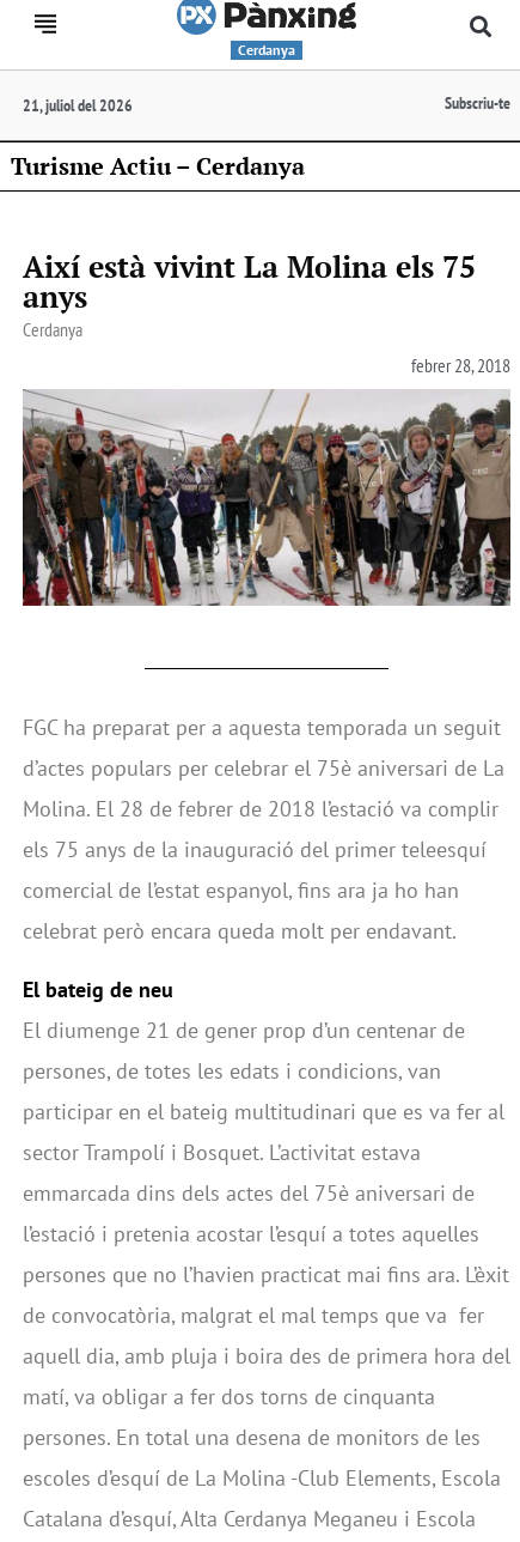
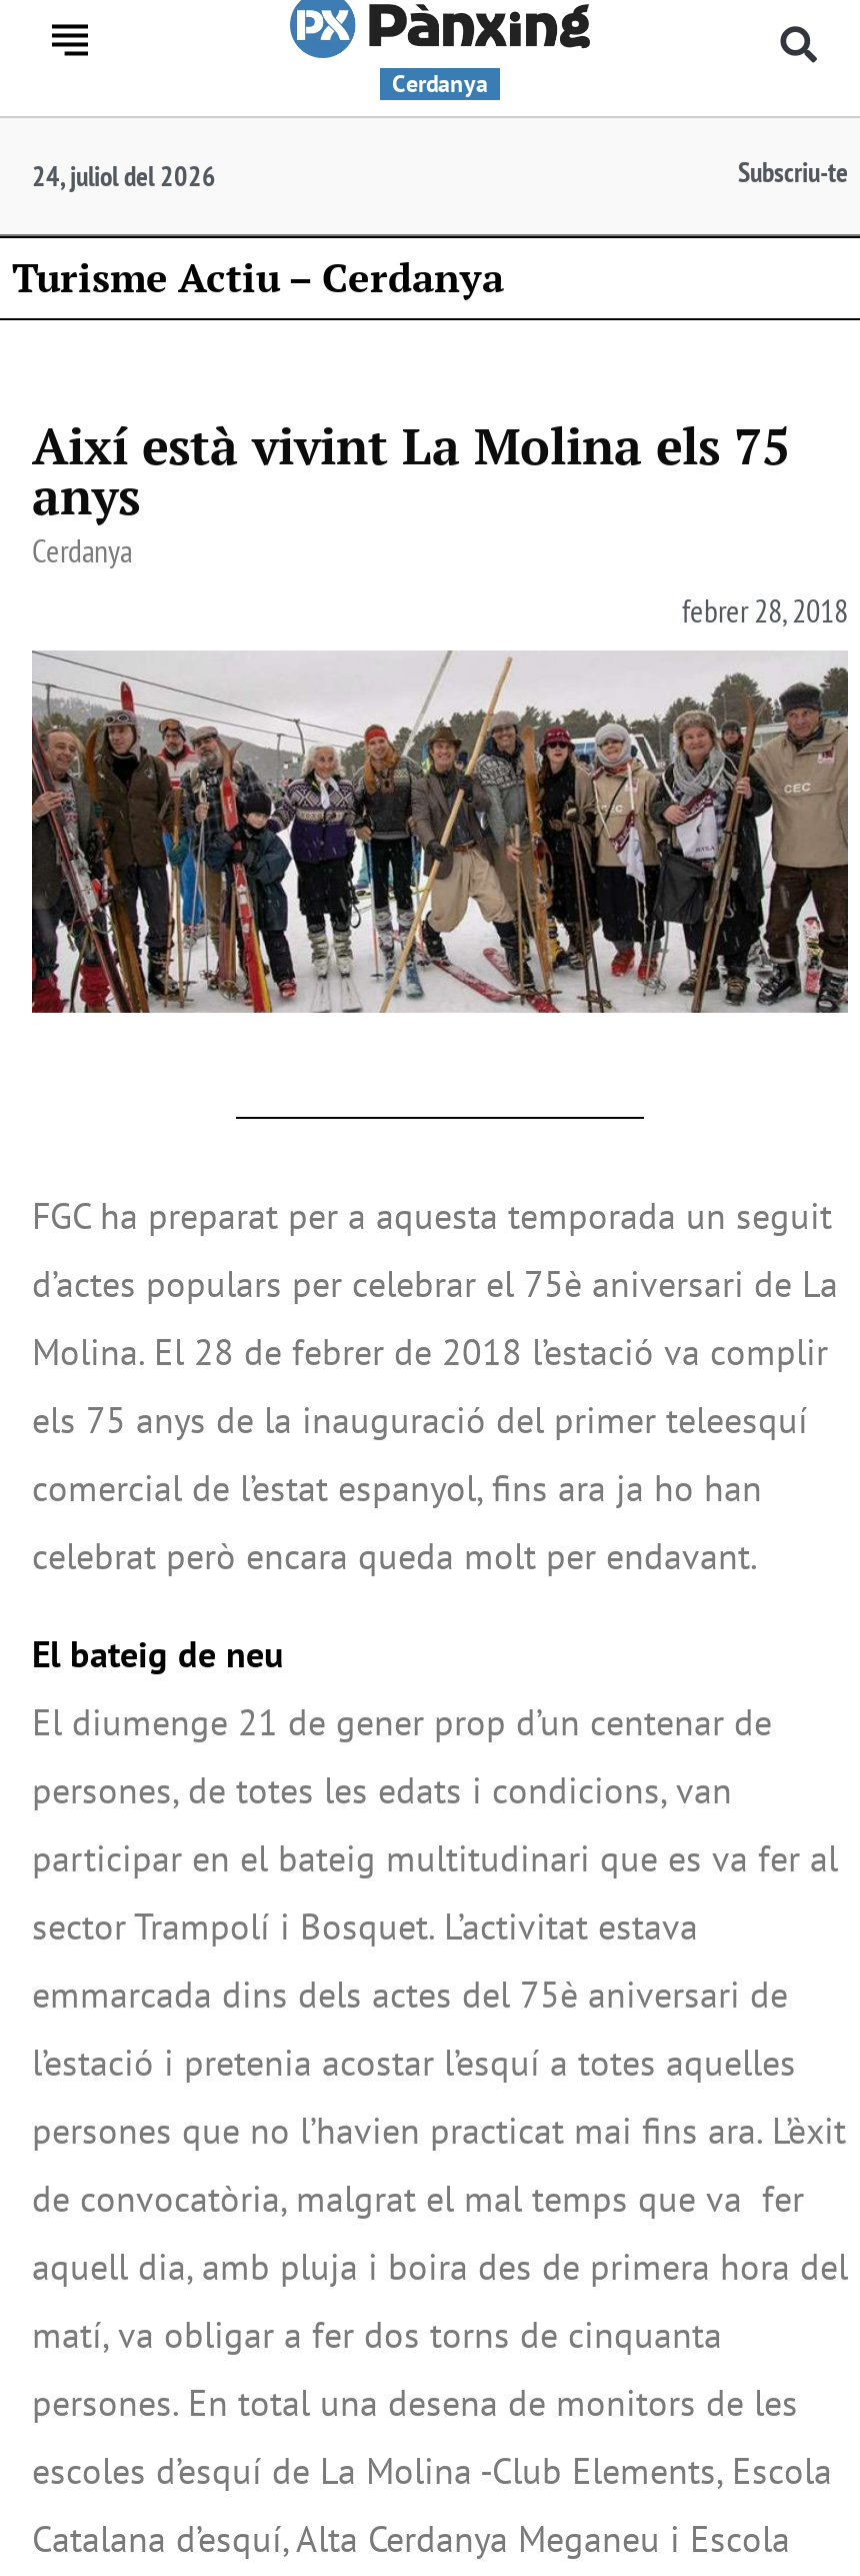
[23,94,133,116] 21, juliol del 2026 -> [32,158,216,194] 24, juliol del 2026

